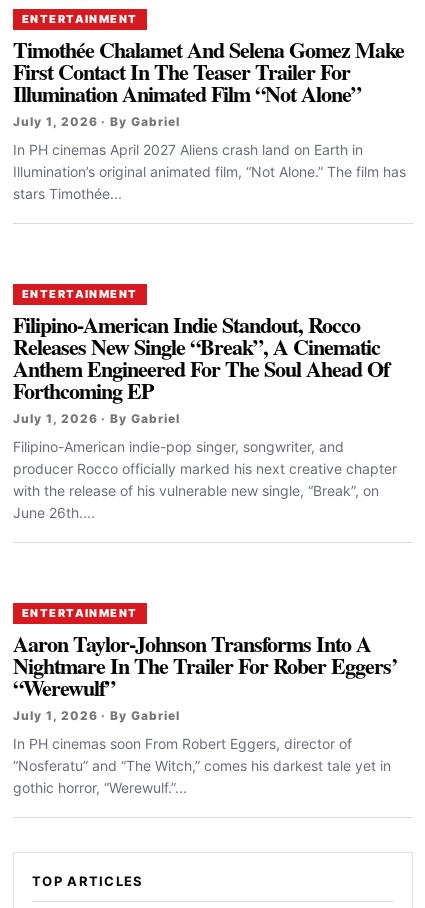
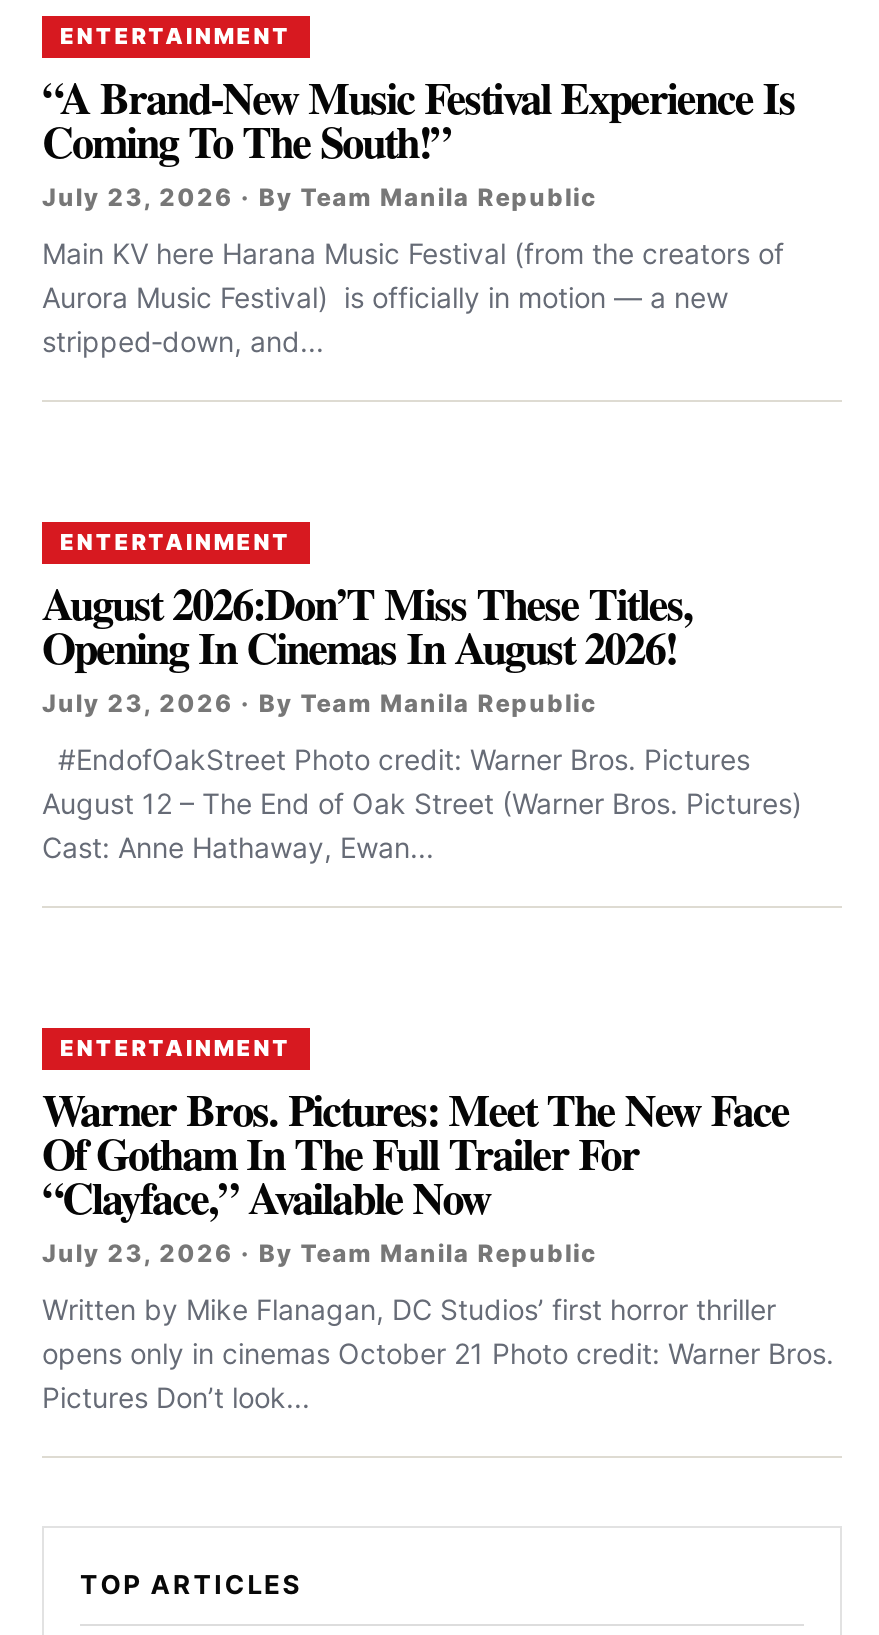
[13,33,404,129] Timothée Chalamet And Selena Gomez Make | First Contact In The Teaser Trailer For | Illumination Animated Film “Not Alone” | July 1, 2026 · By Gabriel -> [42,63,795,211] “A Brand-New Music Festival Experience Is | Coming To The South!” | July 23, 2026 · By Team Manila Republic
[13,141,406,202] In PH cinemas April 2027 Aliens crash land on Earth in | Illumination’s original animated film, “Not Alone.” The film has | stars Timothée... -> [42,235,784,357] Main KV here Harana Music Festival (from the creators of | Aurora Music Festival) is officially in motion — a new | stripped‑down, and...
[13,308,389,426] Filipino-American Indie Standout, Rocco | Releases New Single “Break”, A Cinematic | Anthem Engineered For The Soul Ahead Of | Forthcoming EP | July 1, 2026 · By Gabriel -> [42,569,693,717] August 2026:Don’T Miss These Titles, | Opening In Cinemas In August 2026! | July 23, 2026 · By Team Manila Republic
[13,438,397,521] Filipino-American indie-pop singer, songwriter, and | producer Rocco officially marked his next creative chapter | with the release of his vulnerable new single, “Break”, on | June 26th.... -> [42,741,802,863] #EndofOakStreet Photo credit: Warner Bros. Pictures | August 12 – The End of Oak Street (Warner Bros. Pictures) | Cast: Anne Hathaway, Ewan...
[13,627,397,723] Aaron Taylor-Johnson Transforms Into A | Nightmare In The Trailer For Rober Eggers’ | “Werewulf” | July 1, 2026 · By Gabriel -> [42,1075,789,1267] Warner Bros. Pictures: Meet The New Face | Of Gotham In The Full Trailer For | “Clayface,” Available Now | July 23, 2026 · By Team Manila Republic
[13,735,391,796] In PH cinemas soon From Robert Eggers, director of | “Nosferatu” and “The Witch,” comes his darkest tale yet in | gothic horror, “Werewulf.”... -> [42,1291,834,1413] Written by Mike Flanagan, DC Studios’ first horror thriller | opens only in cinemas October 21 Photo credit: Warner Bros. | Pictures Don’t look...

